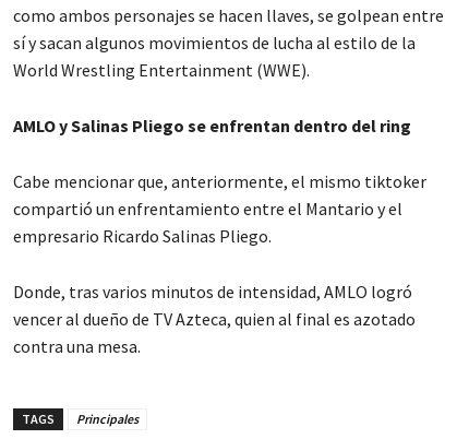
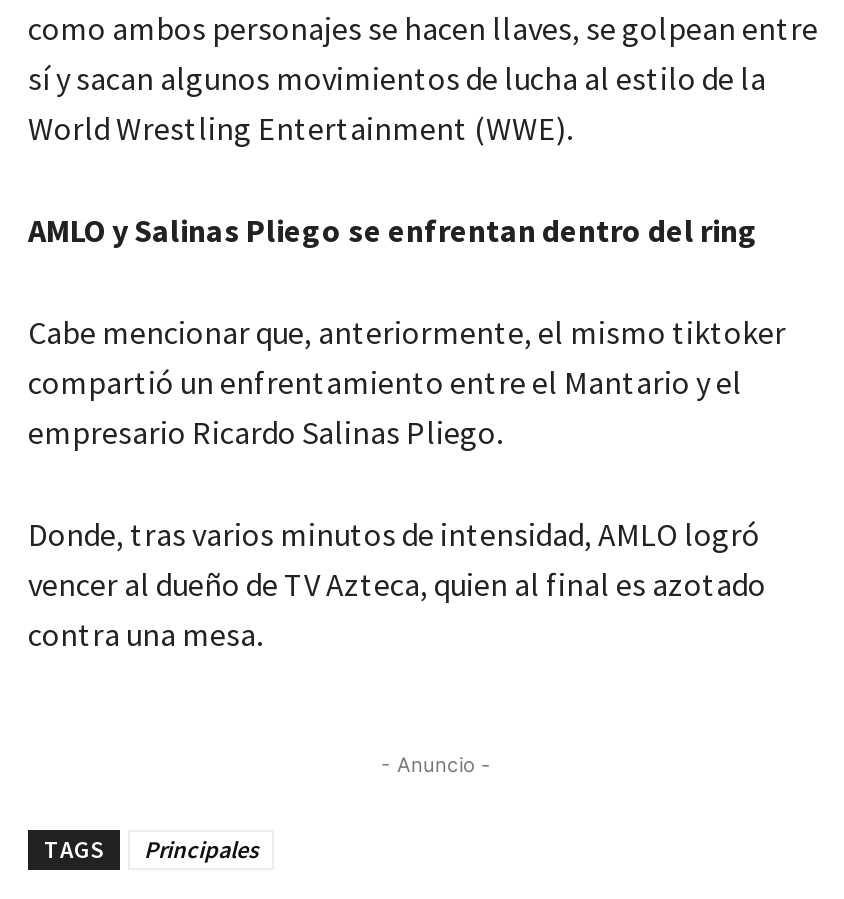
none -> [381,752,491,776] - Anuncio -

